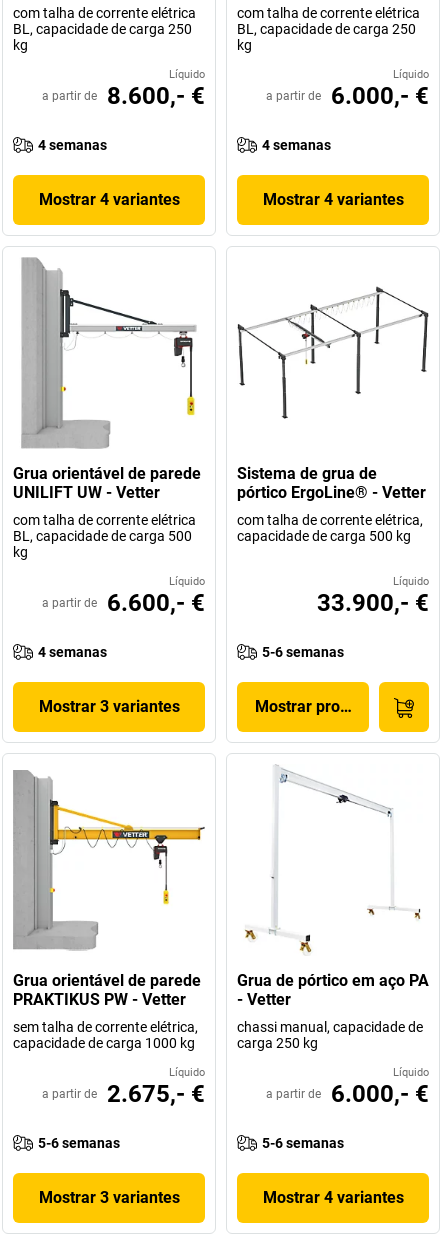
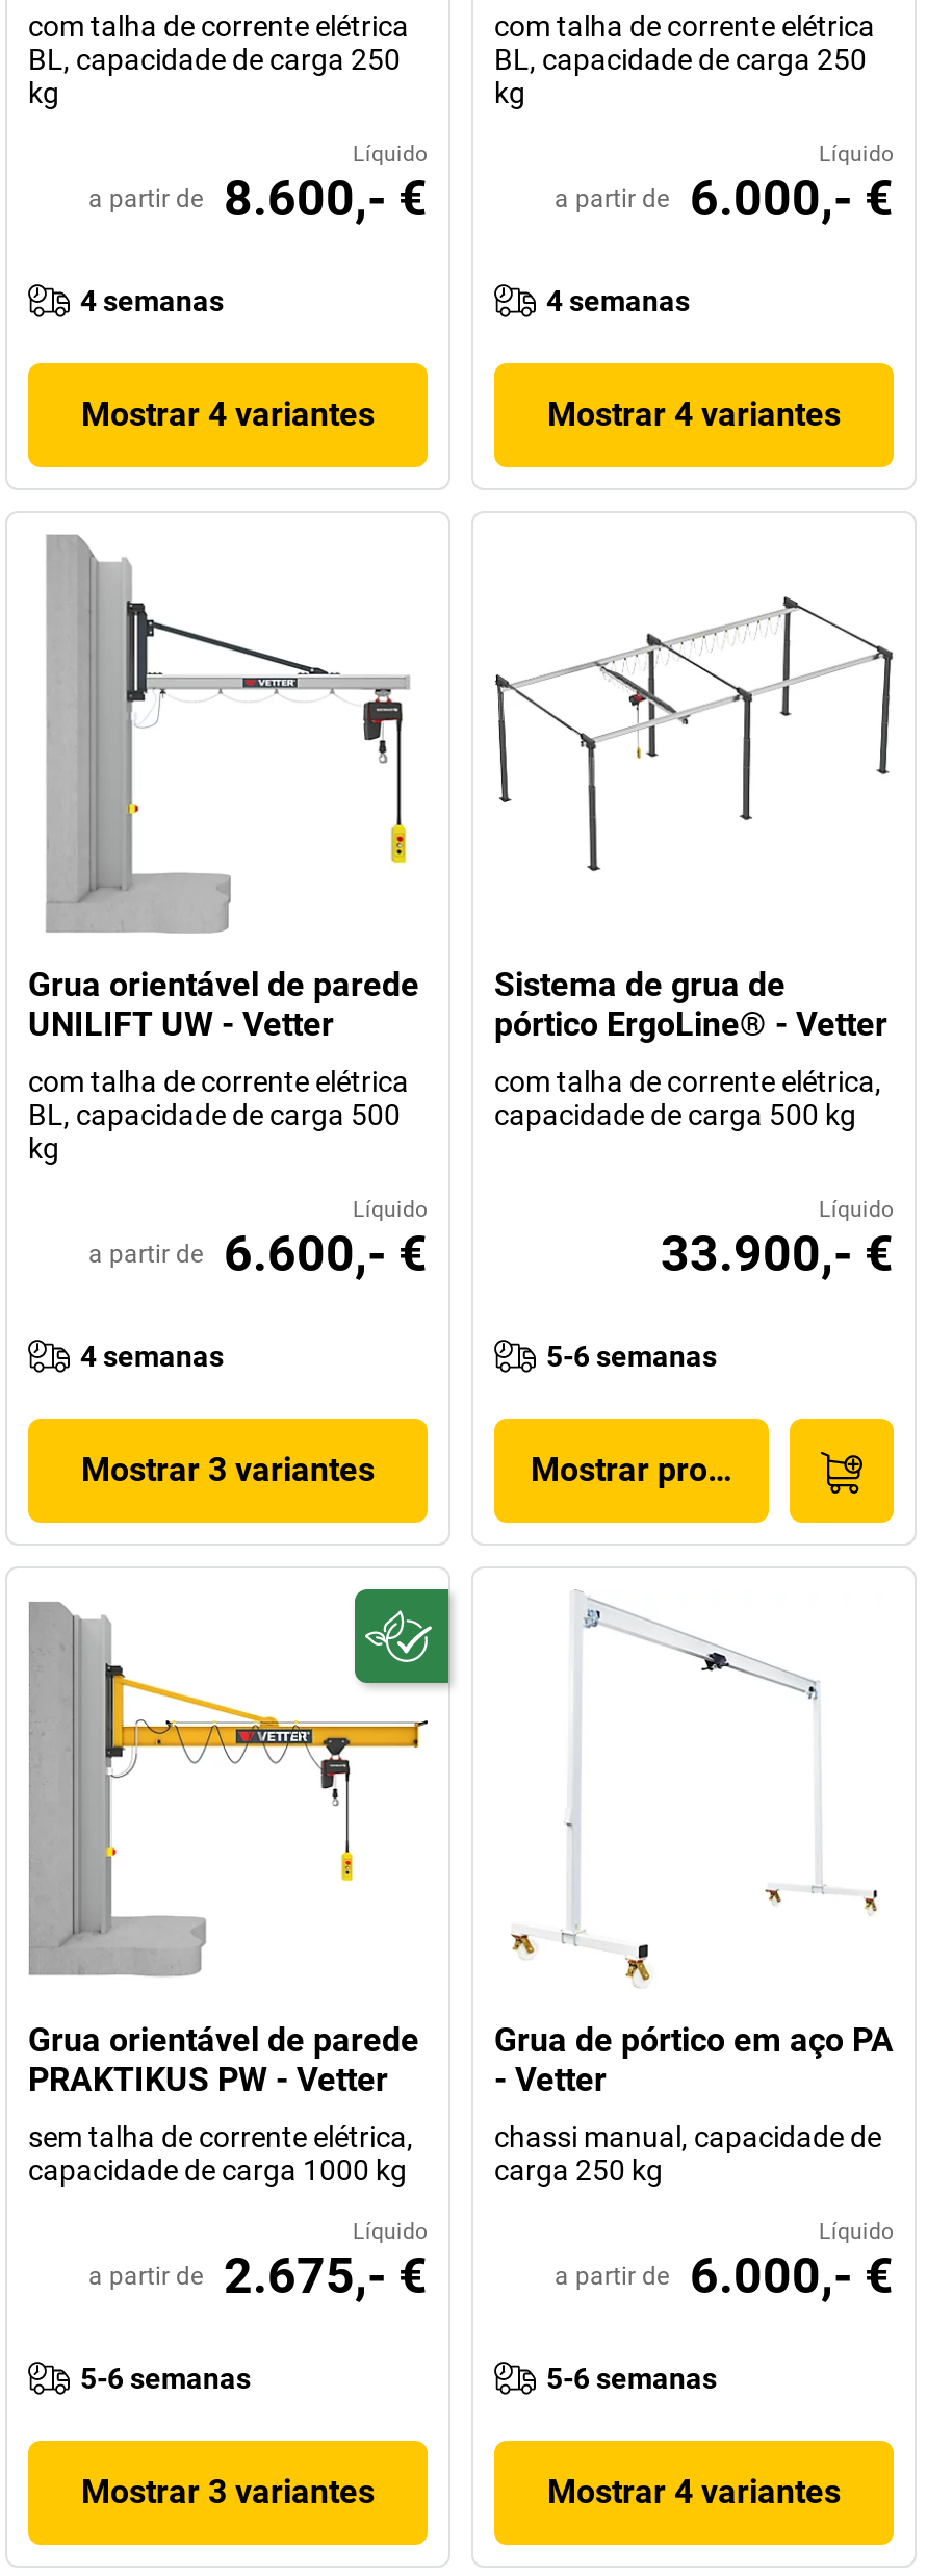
none -> [353,1587,453,1687] [image]

